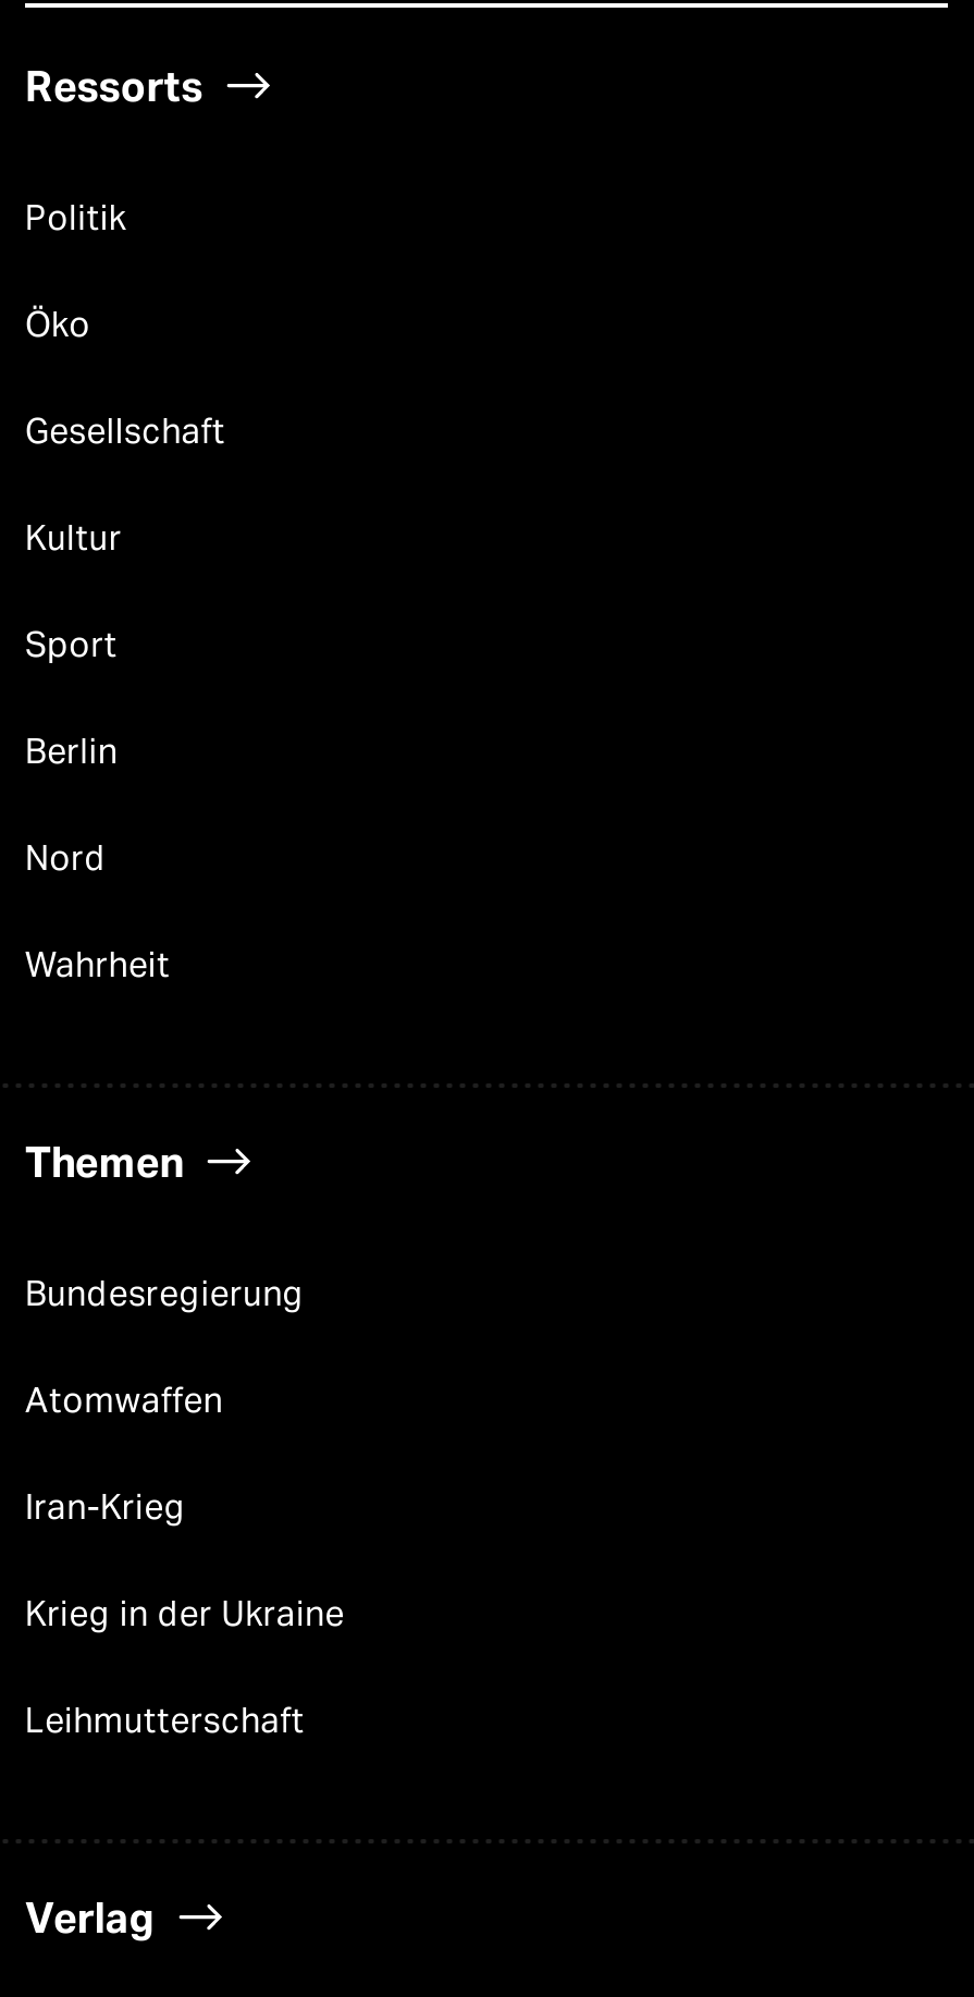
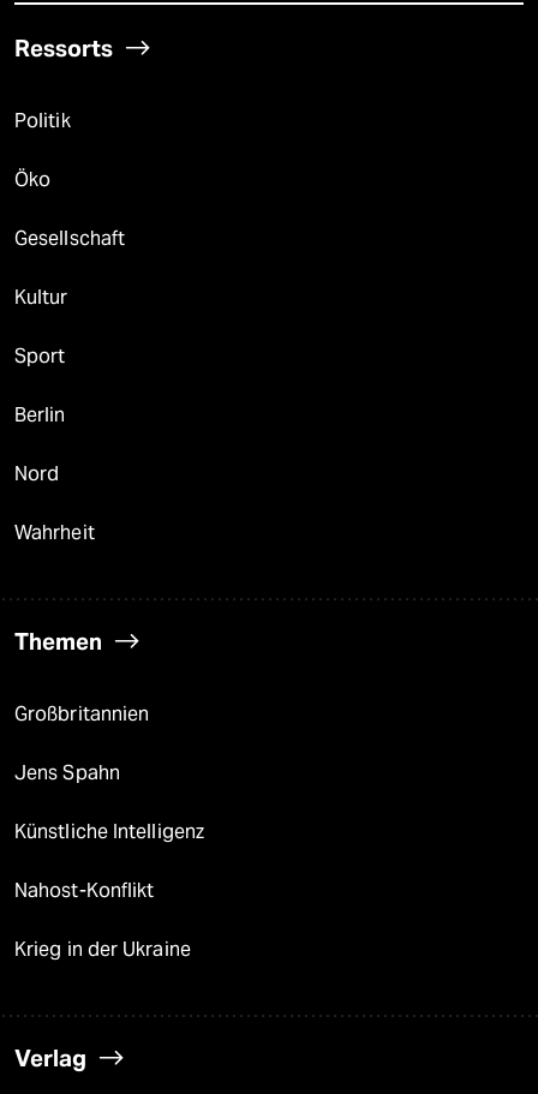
[25,1274,304,1529] Bundesregierung | Atomwaffen | Iran-Krieg -> [14,703,204,902] Großbritannien | Jens Spahn | Künstliche Intelligenz | Nahost-Konflikt
moved [25,1594,345,1635] -> [14,938,191,961]: Krieg in der Ukraine
[25,1701,305,1742] Leihmutterschaft -> none

